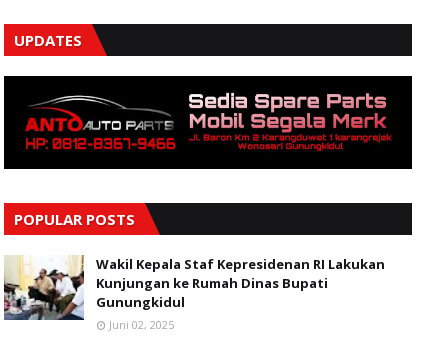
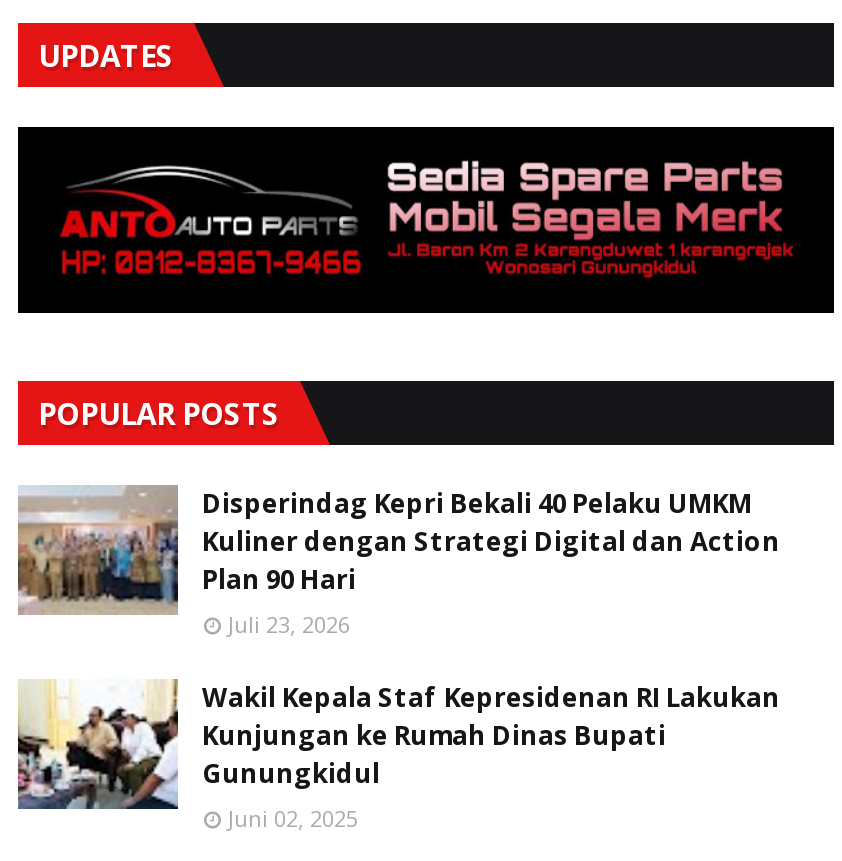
none -> [16,485,780,639] [image] | Disperindag Kepri Bekali 40 Pelaku UMKM | Kuliner dengan Strategi Digital dan Action | Plan 90 Hari | Juli 23, 2026

